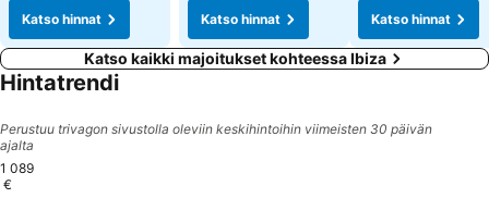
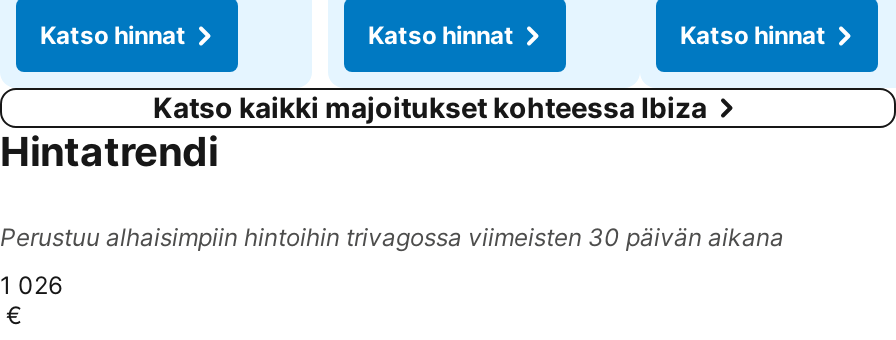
[0,121,432,176] Perustuu trivagon sivustolla oleviin keskihintoihin viimeisten 30 päivän | ajalta | 1 089 -> [0,222,784,300] Perustuu alhaisimpiin hintoihin trivagossa viimeisten 30 päivän aikana | 1 026

